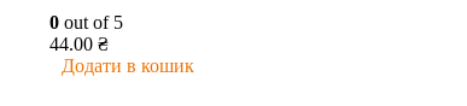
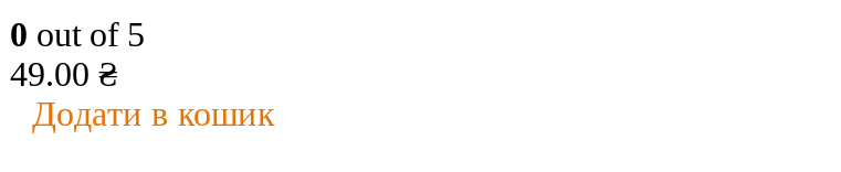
[49,34,109,54] 44.00 ₴ -> [10,56,118,93] 49.00 ₴

